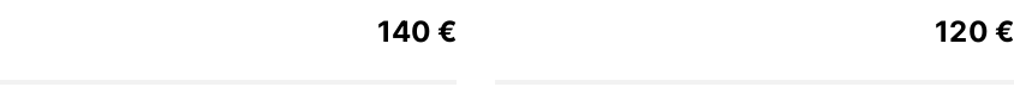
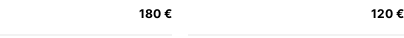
[377,13,457,49] 140 € -> [139,6,172,21] 180 €

